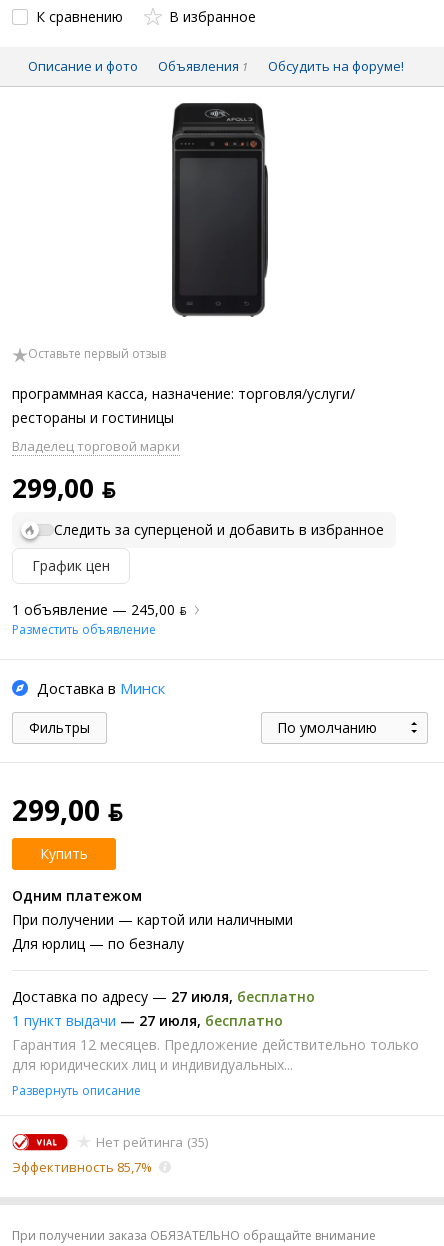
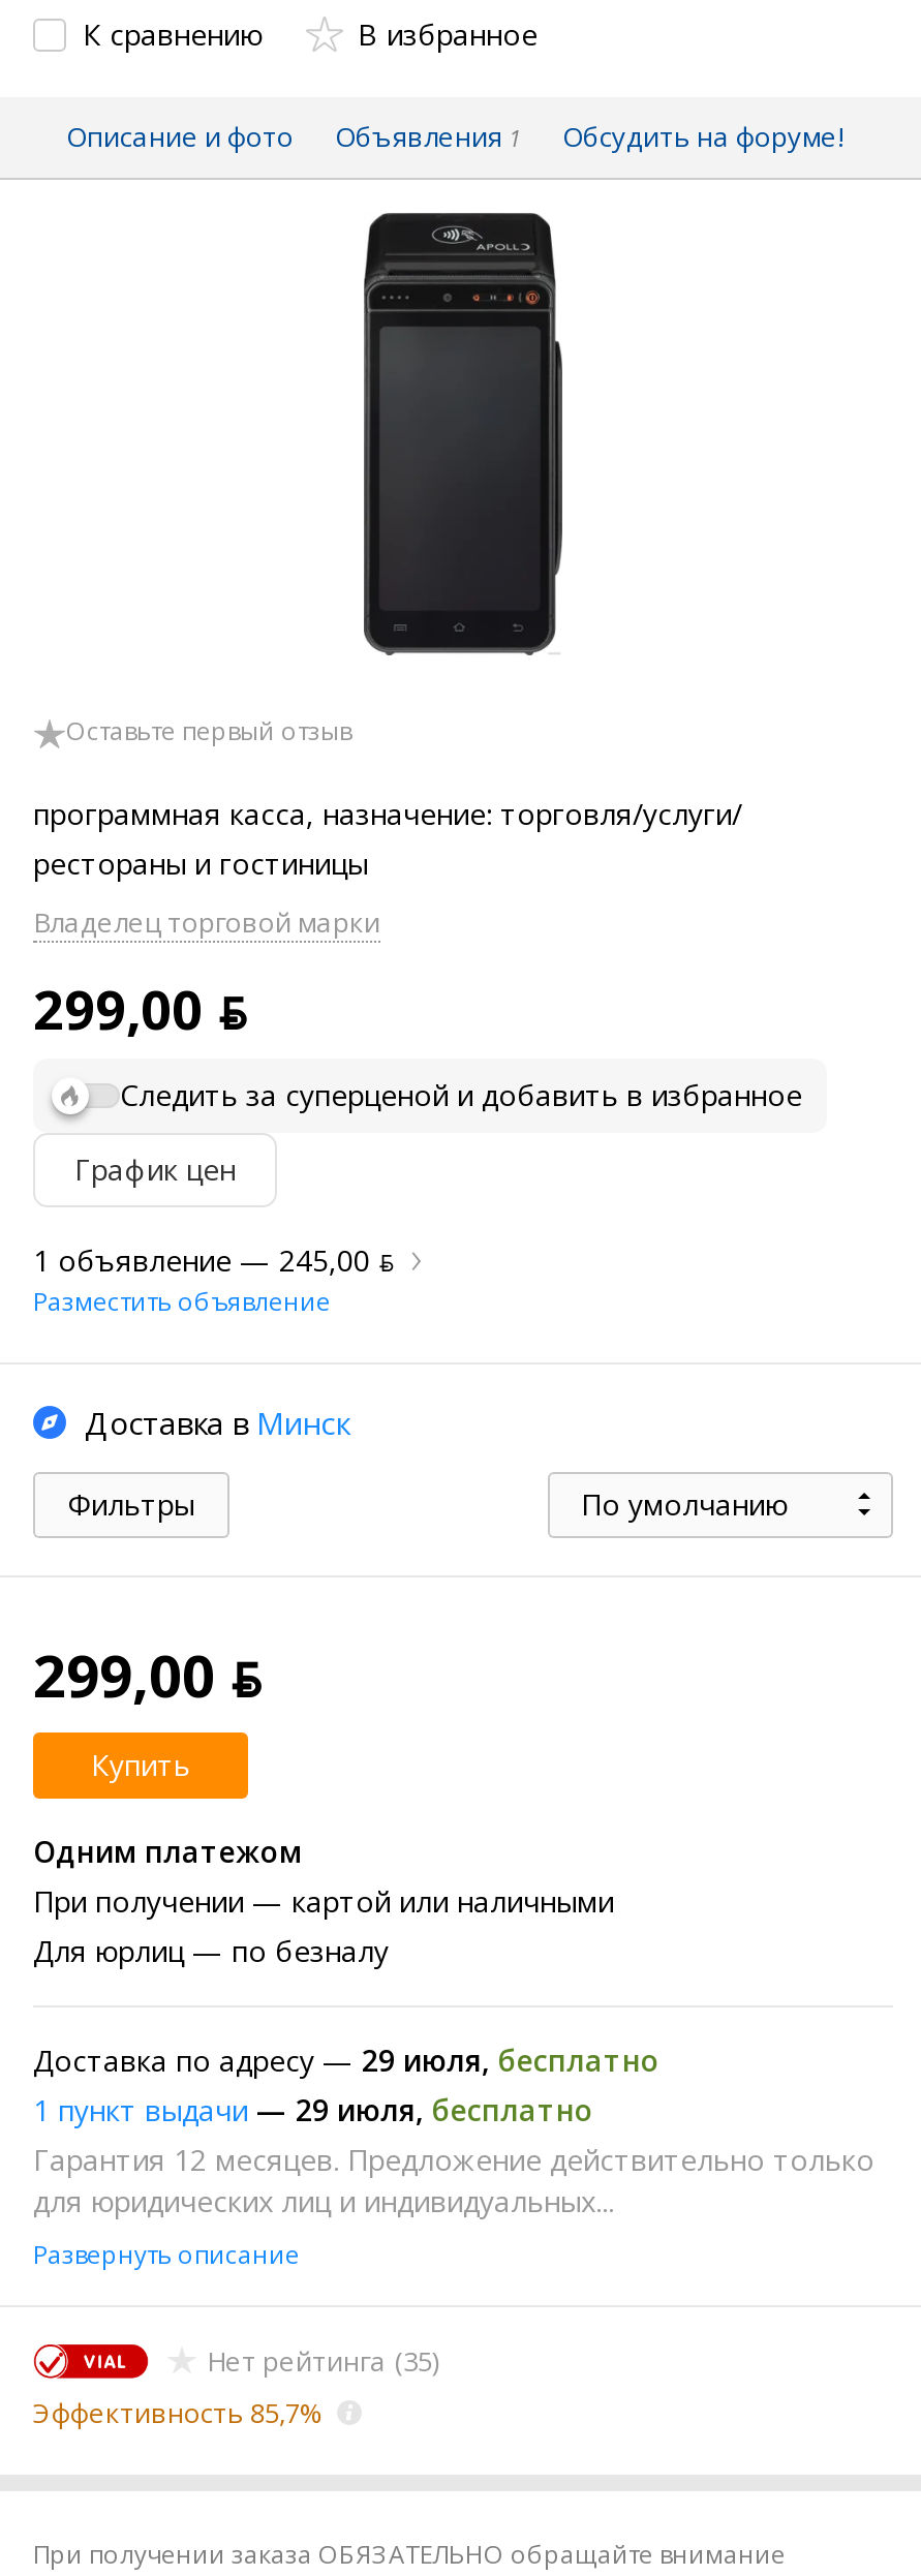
[12,987,315,1006] Доставка по адресу — 27 июля, бесплатно -> [33,2041,659,2080] Доставка по адресу — 29 июля, бесплатно
[12,1011,283,1030] 1 пункт выдачи — 27 июля, бесплатно -> [33,2091,593,2130] 1 пункт выдачи — 29 июля, бесплатно

